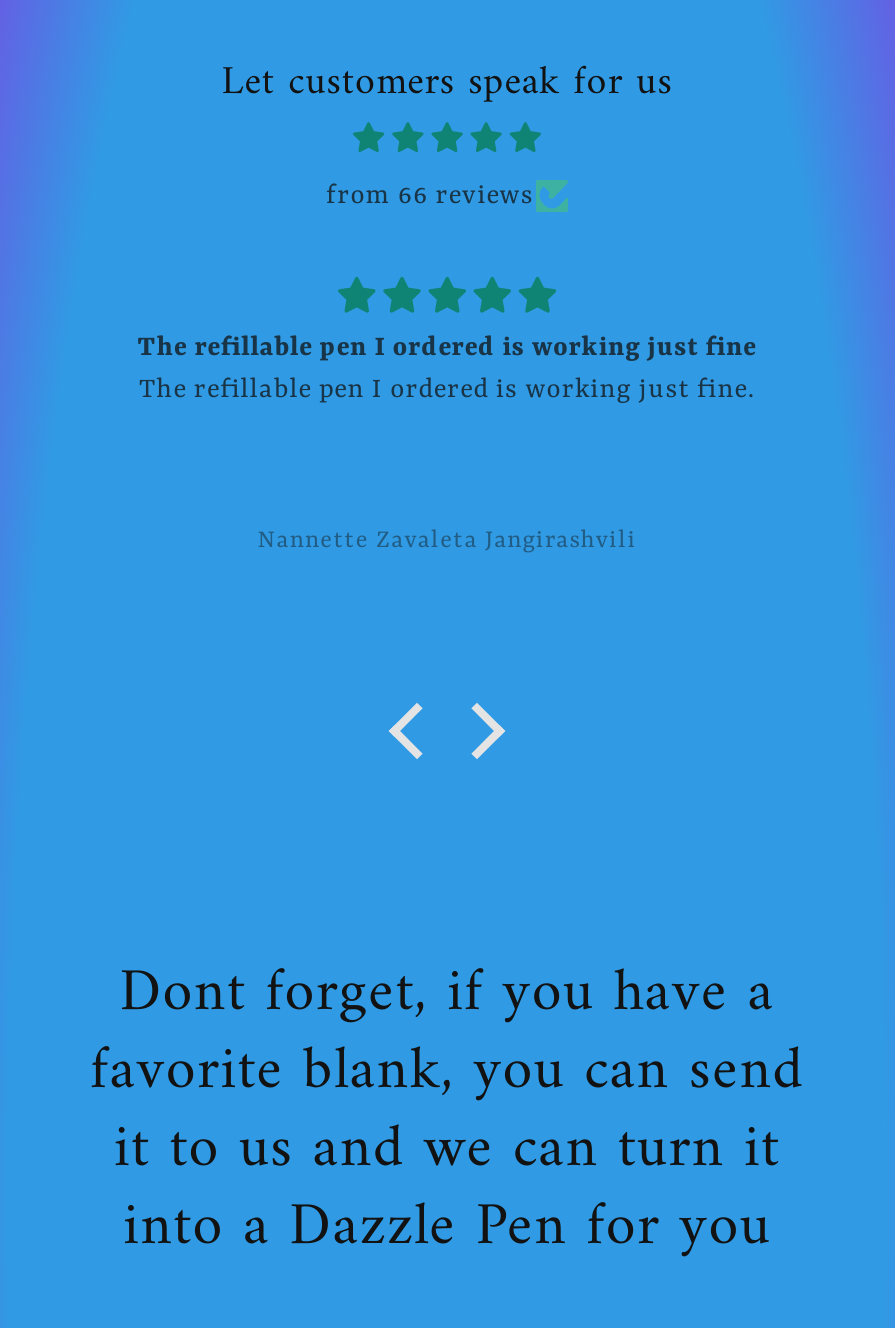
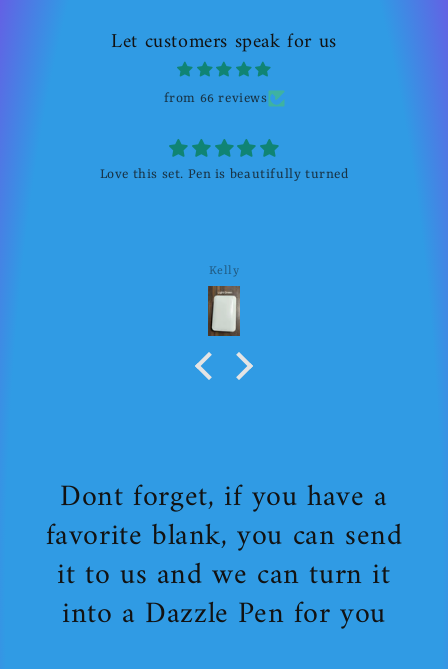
none -> [207,285,241,337] [image]
[138,332,756,404] The refillable pen I ordered is working just fine | The refillable pen I ordered is working just fine. -> [99,166,348,181] Love this set. Pen is beautifully turned
[257,526,637,554] Nannette Zavaleta Jangirashvili -> [208,263,239,277] Kelly

